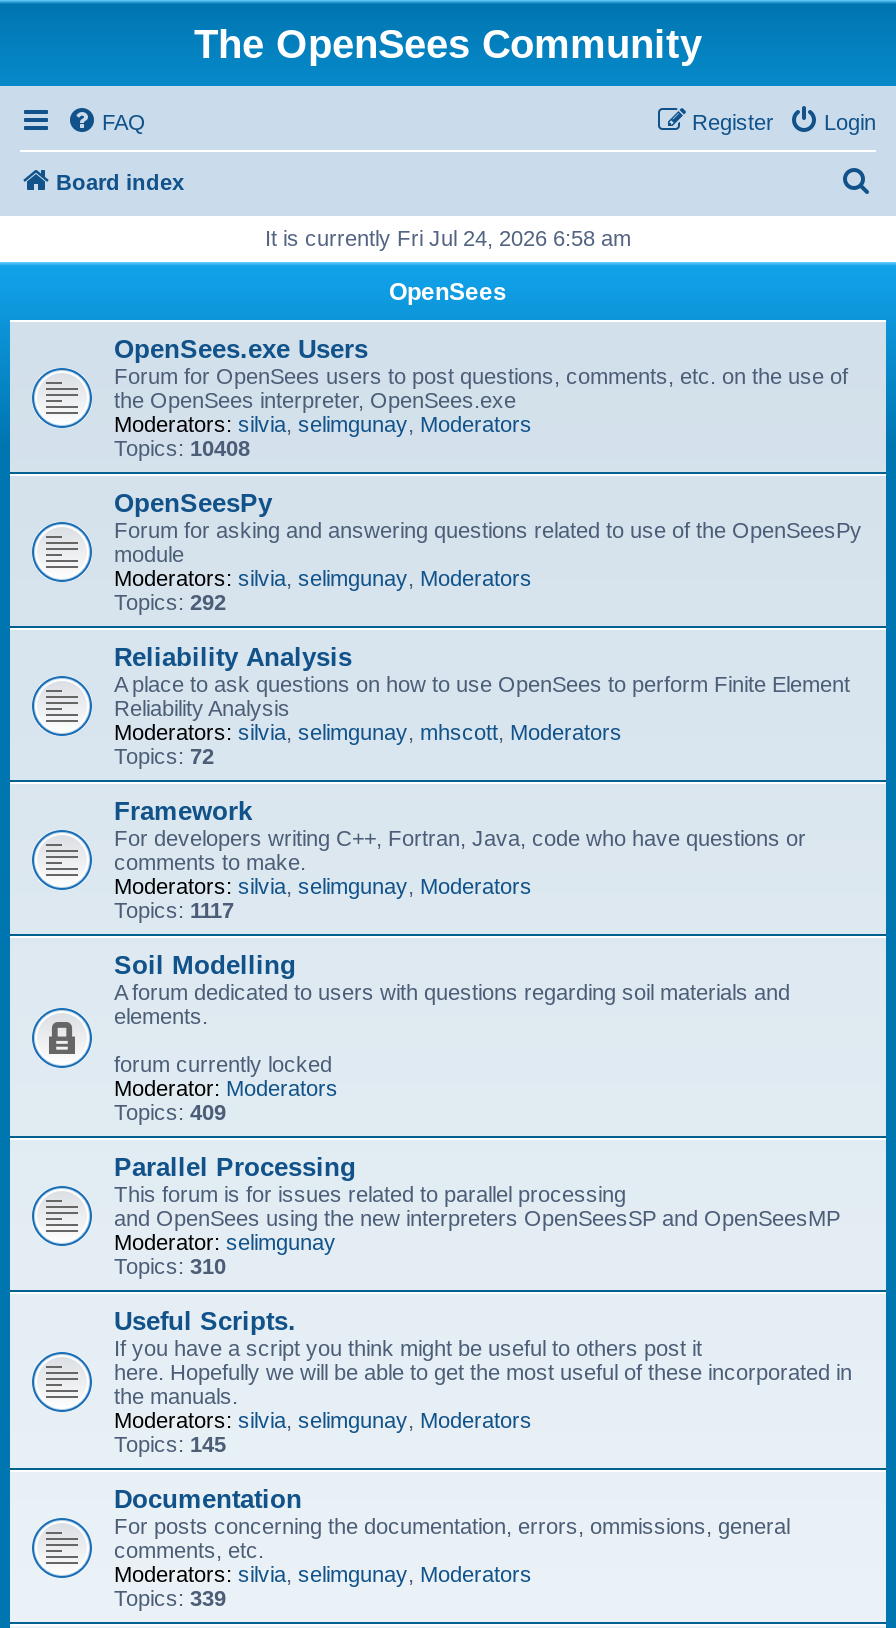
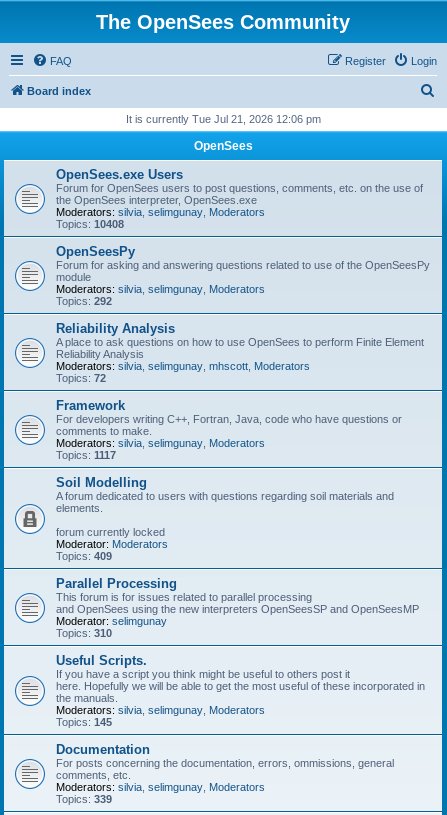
[265,226,631,250] It is currently Fri Jul 24, 2026 6:58 am -> [125,113,320,125] It is currently Tue Jul 21, 2026 12:06 pm

